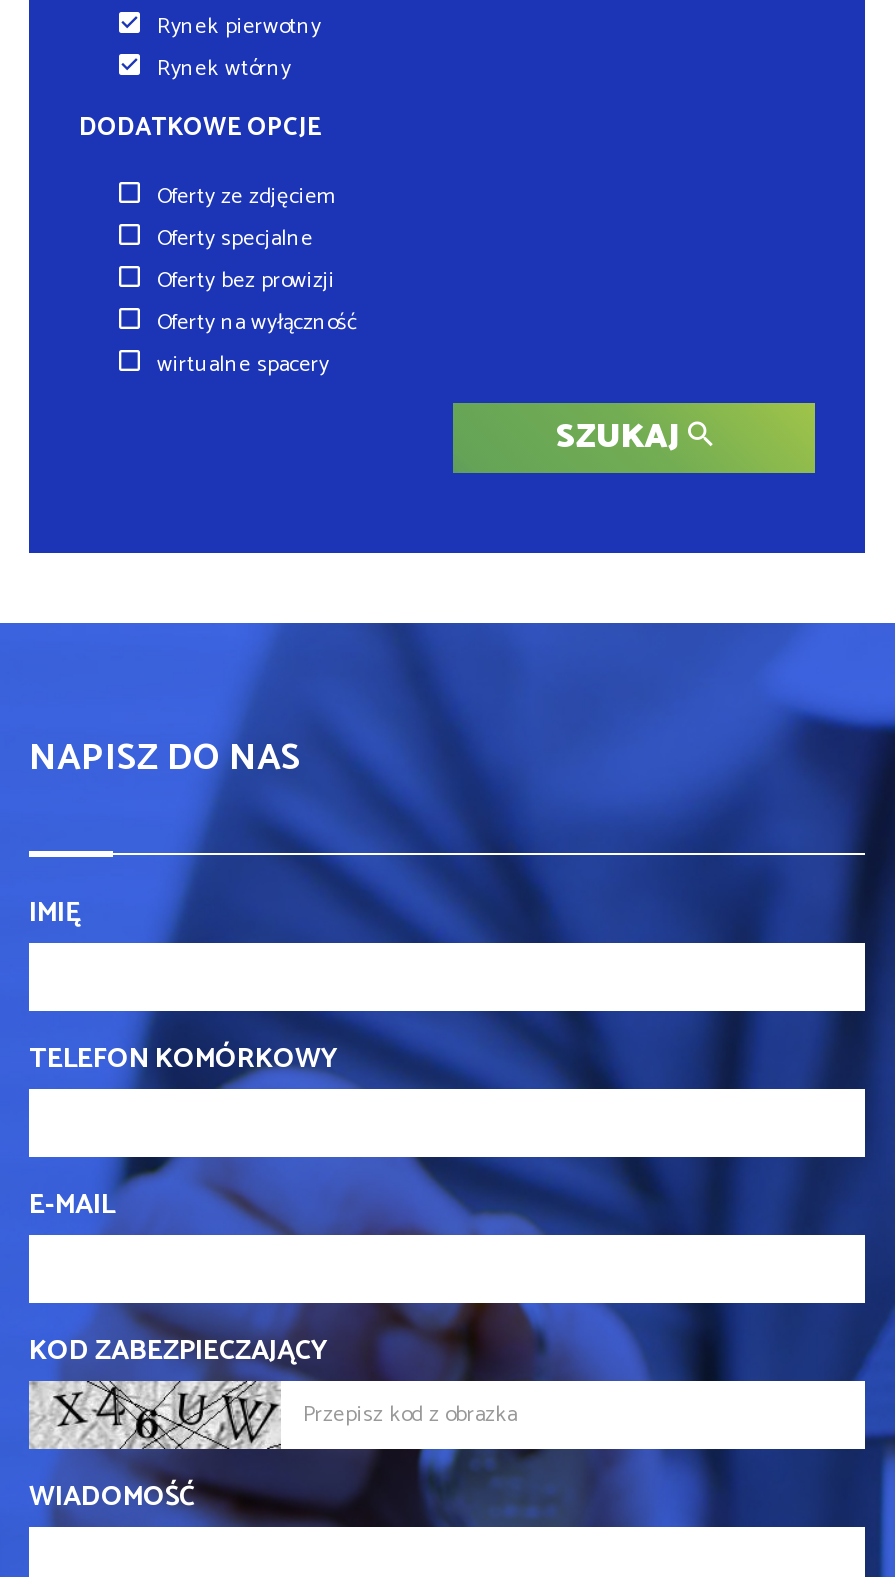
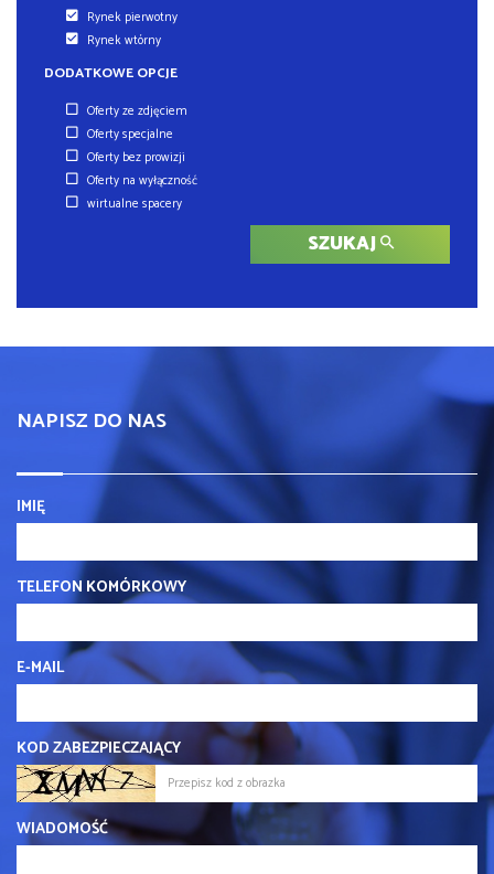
[29,1379,281,1449] [image] -> [17,765,155,802] [image]

